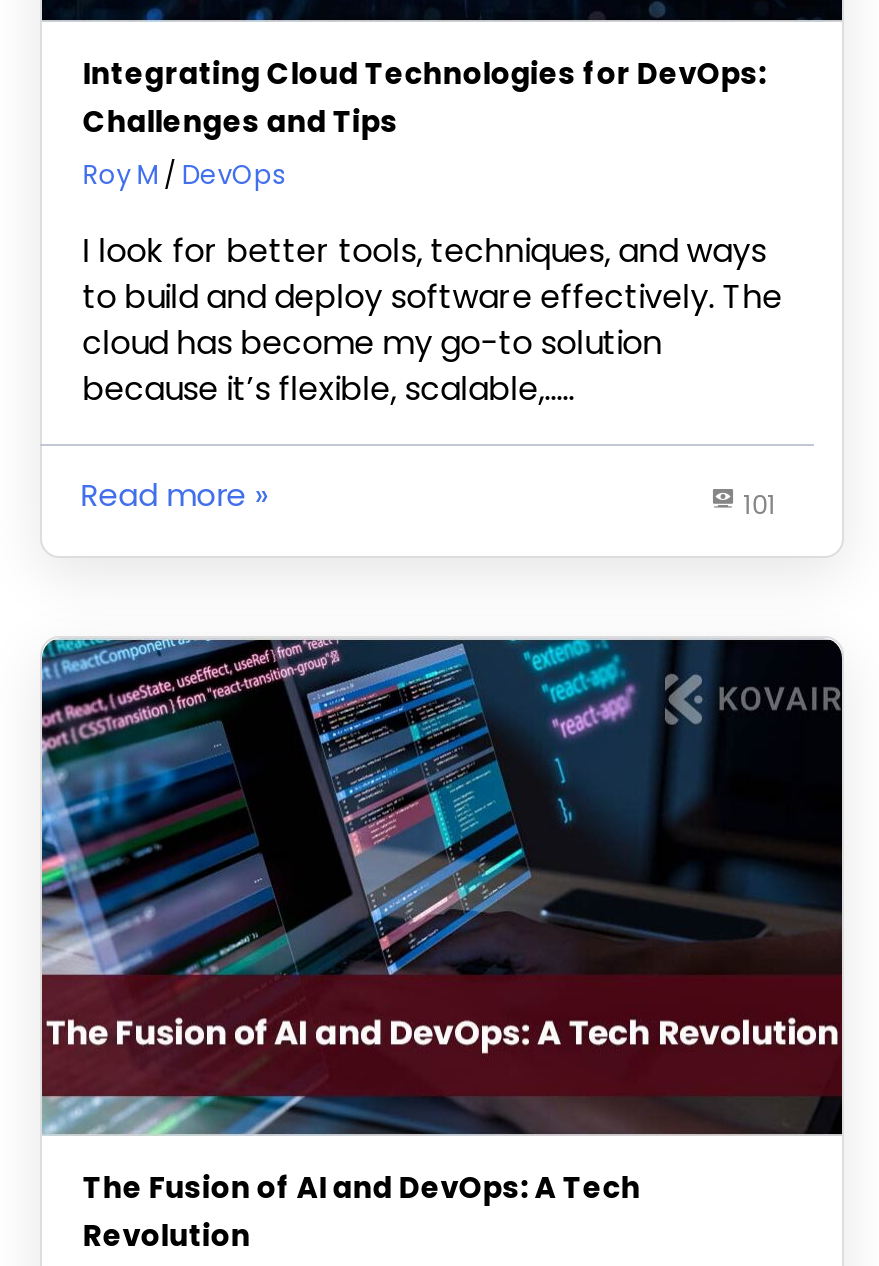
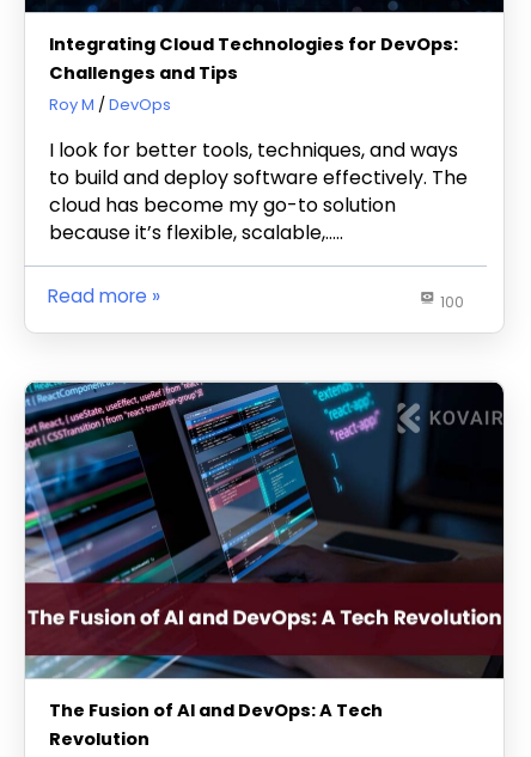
[744,487,776,521] 101 -> [440,291,464,312] 100

